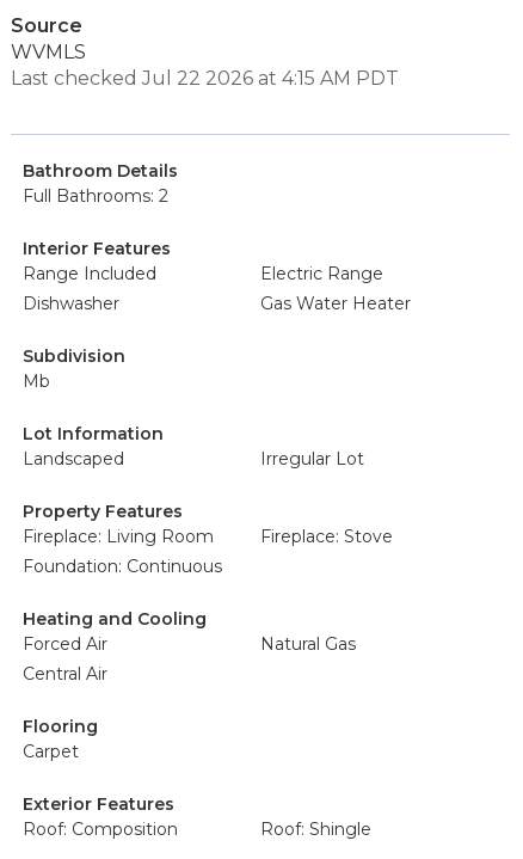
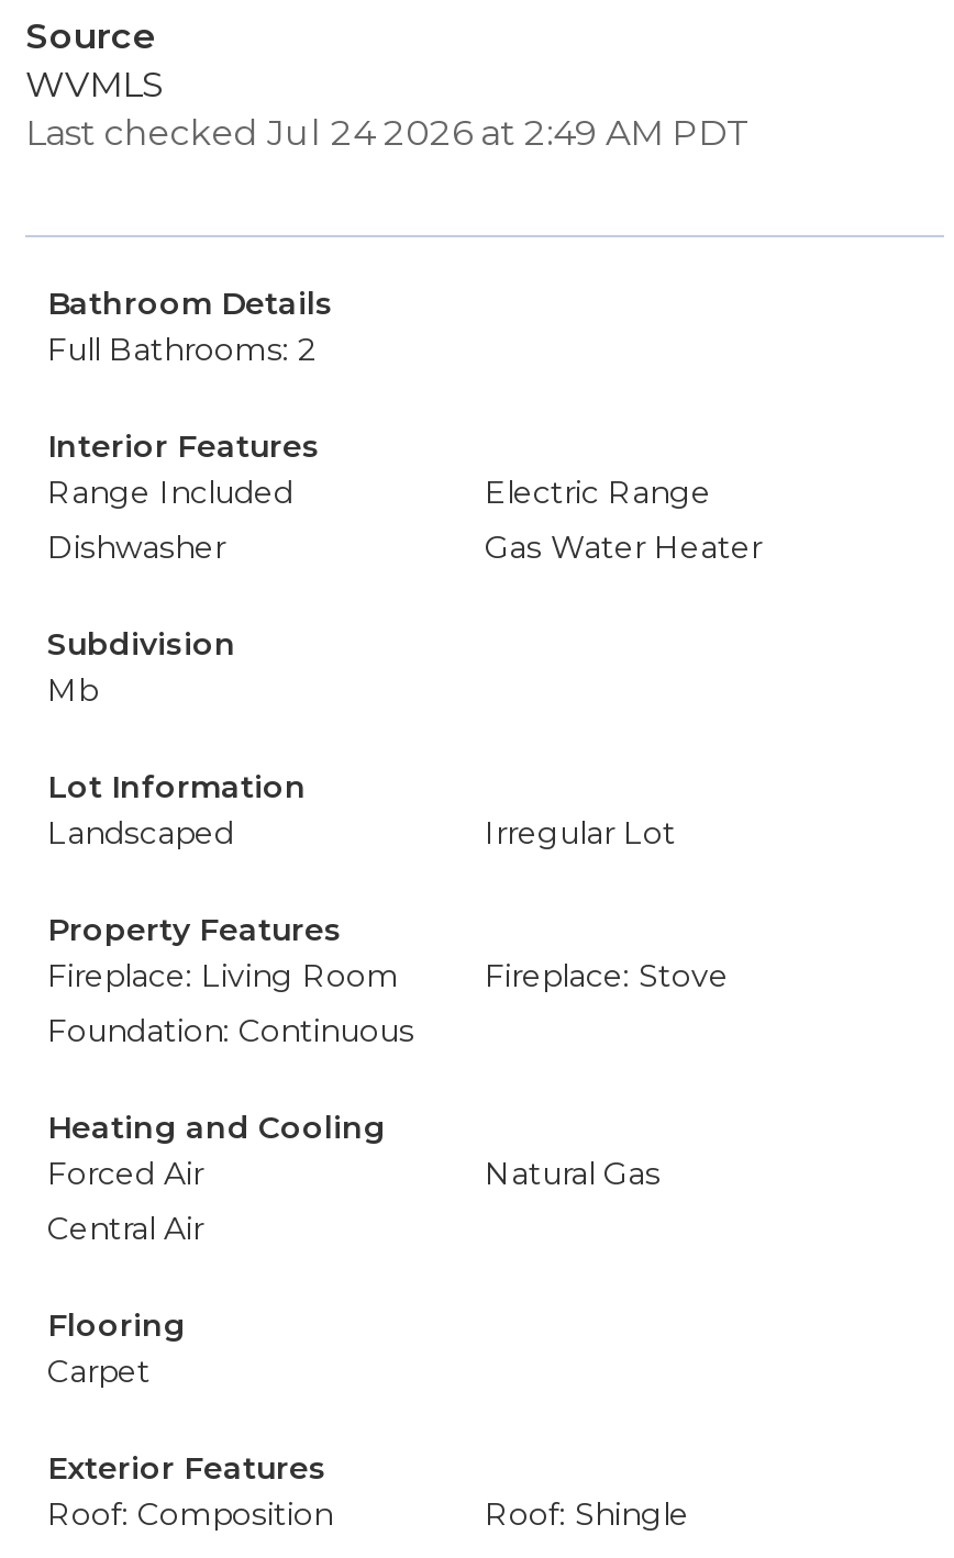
[11,67,399,90] Last checked Jul 22 2026 at 4:15 AM PDT -> [25,112,751,154] Last checked Jul 24 2026 at 2:49 AM PDT

